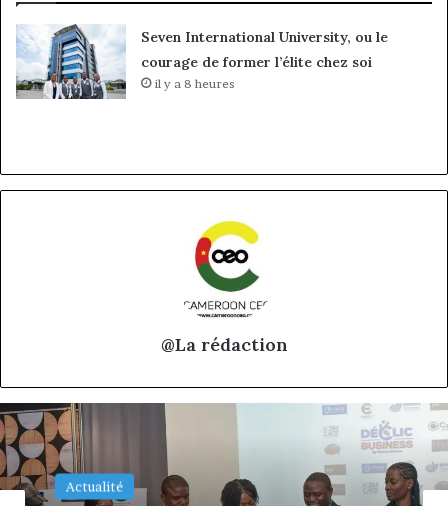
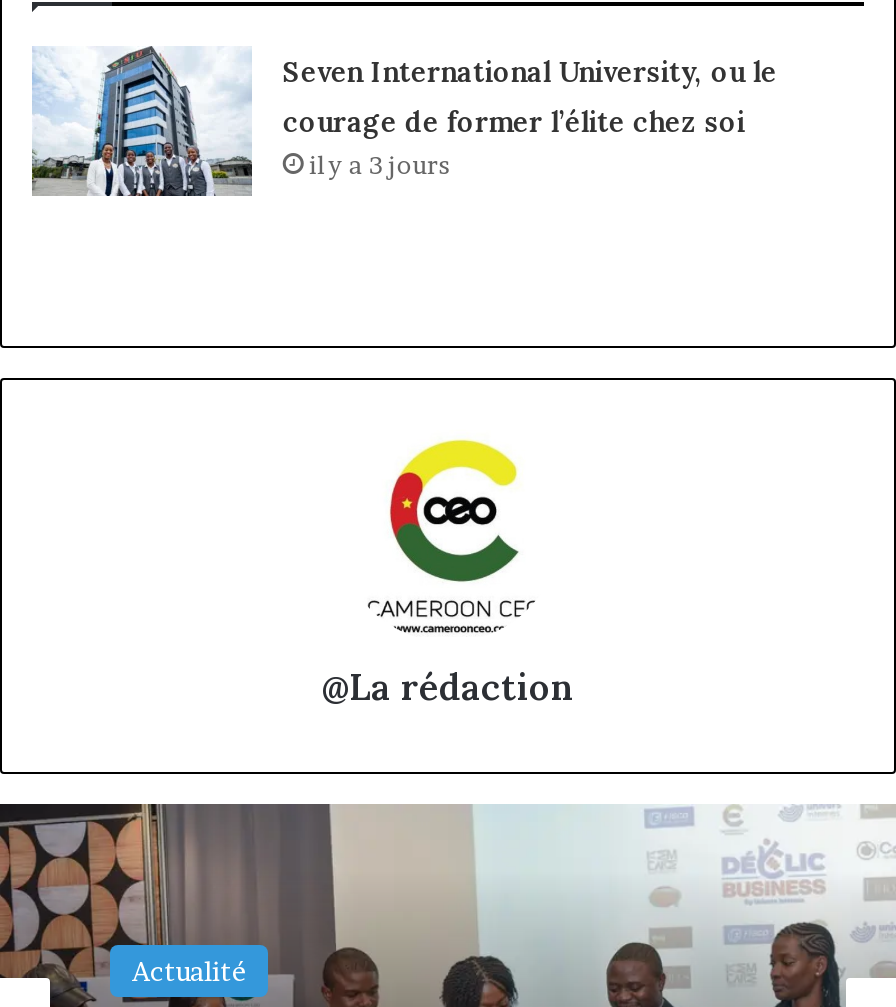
[154,76,235,91] il y a 8 heures -> [309,149,451,179] il y a 3 jours

